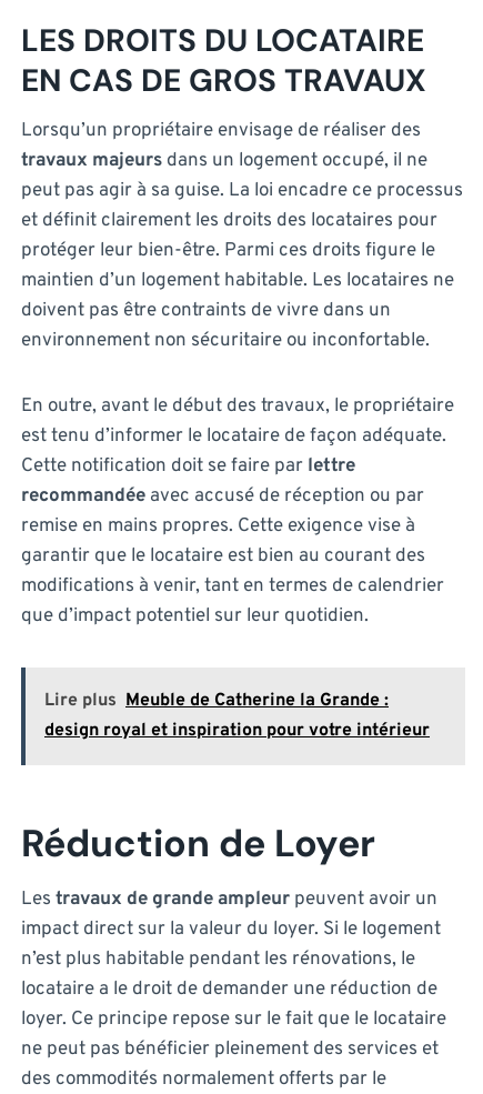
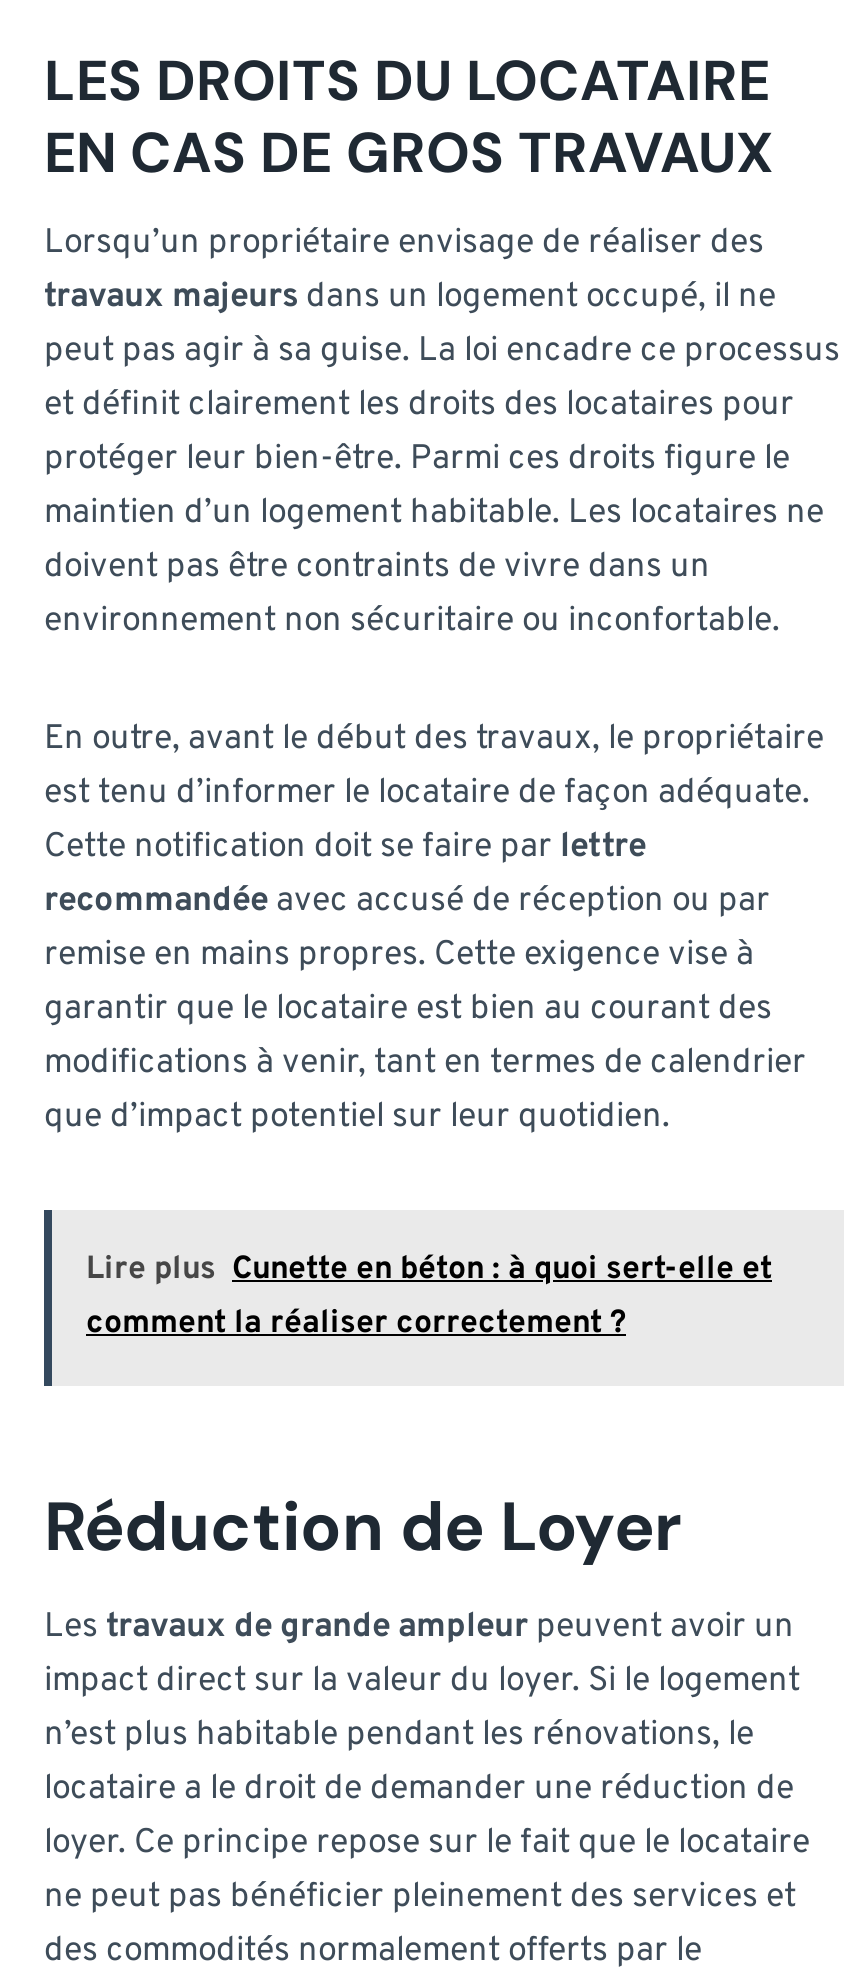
[44,689,430,742] Lire plus Meuble de Catherine la Grande : | design royal et inspiration pour votre intérieur -> [86,1249,772,1343] Lire plus Cunette en béton : à quoi sert-elle et | comment la réaliser correctement ?

